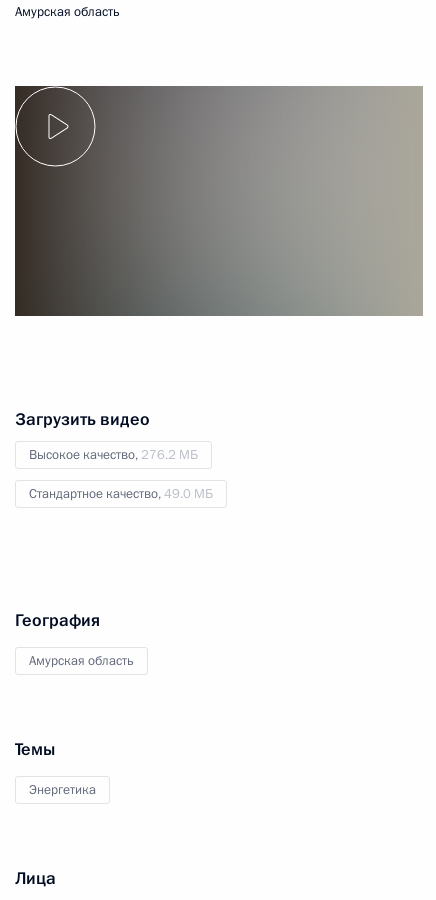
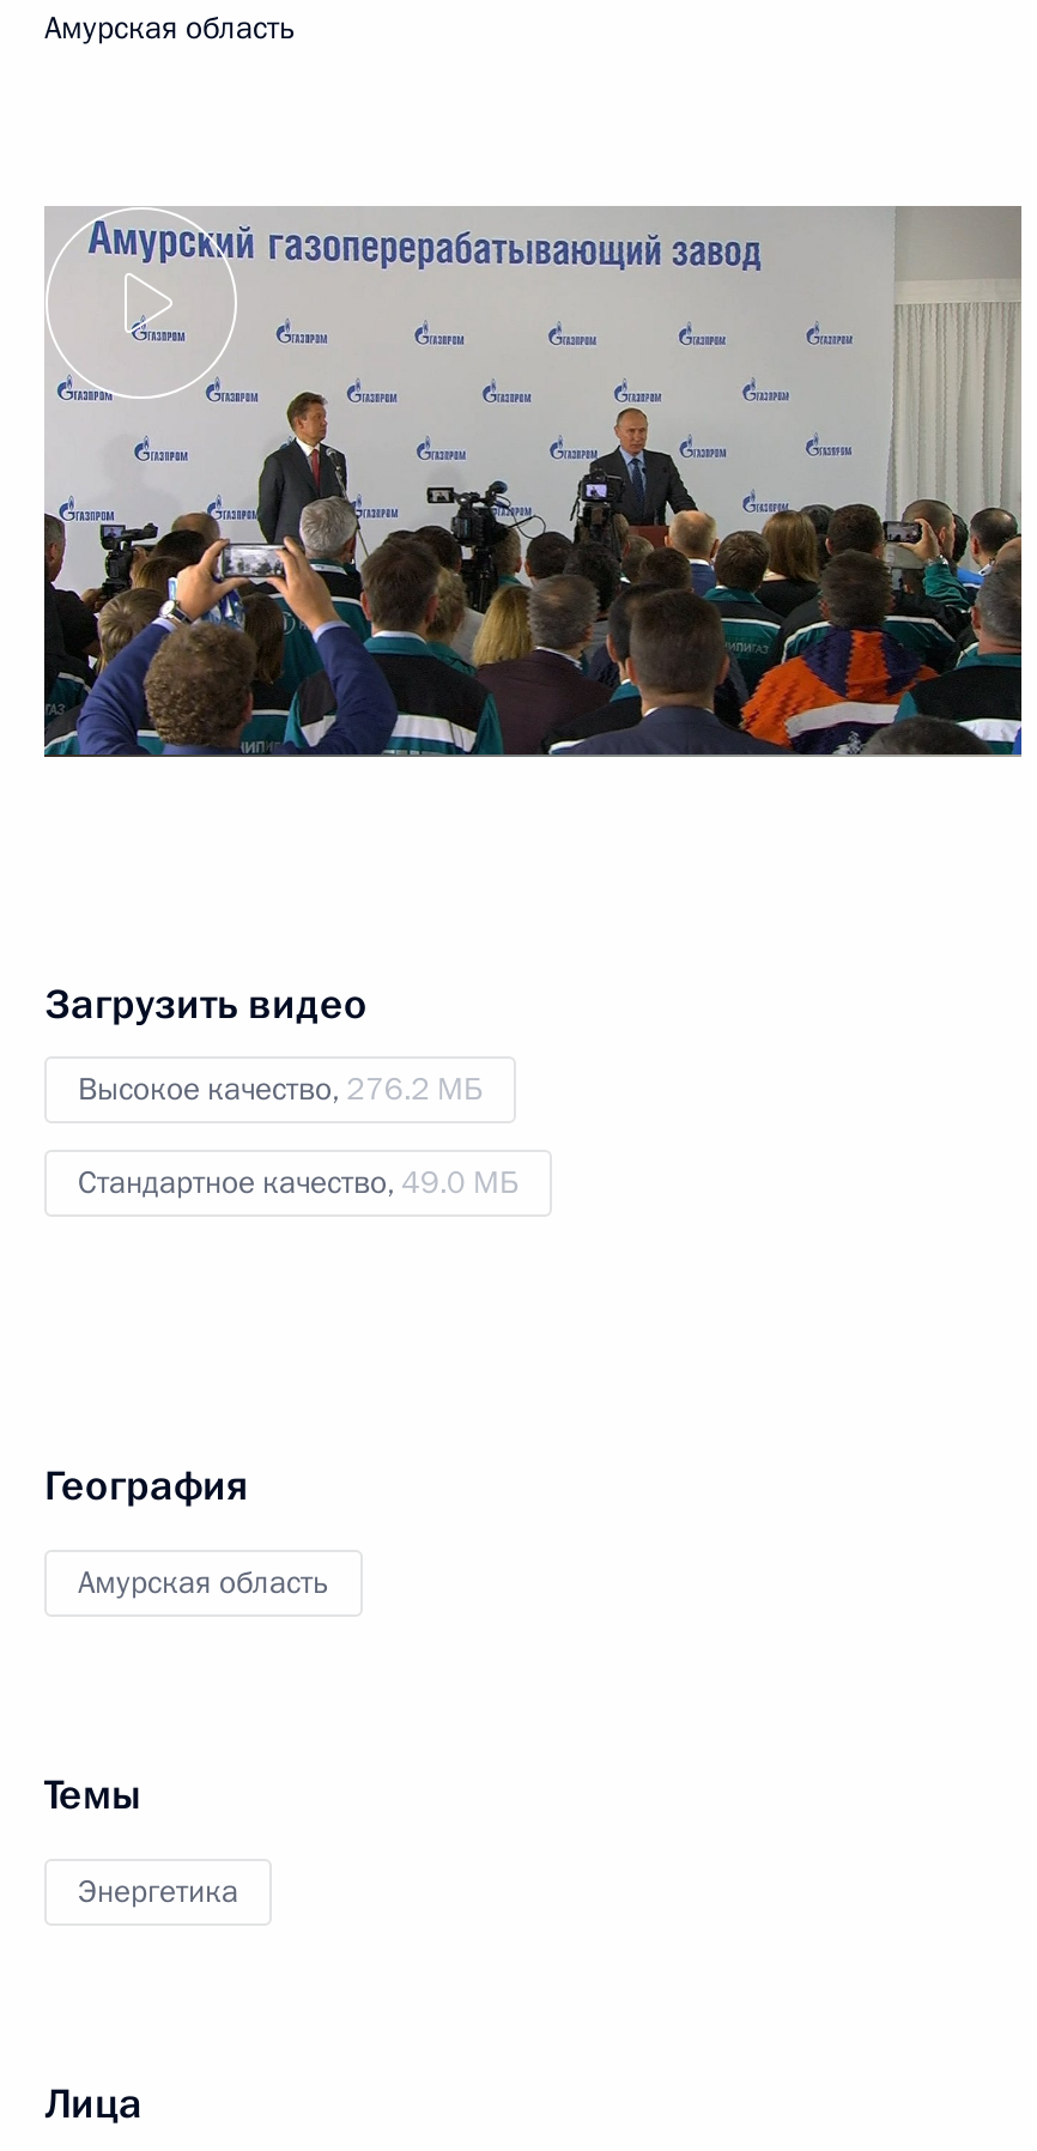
[14,85,423,316] [image] -> [42,208,1024,757] [image]

